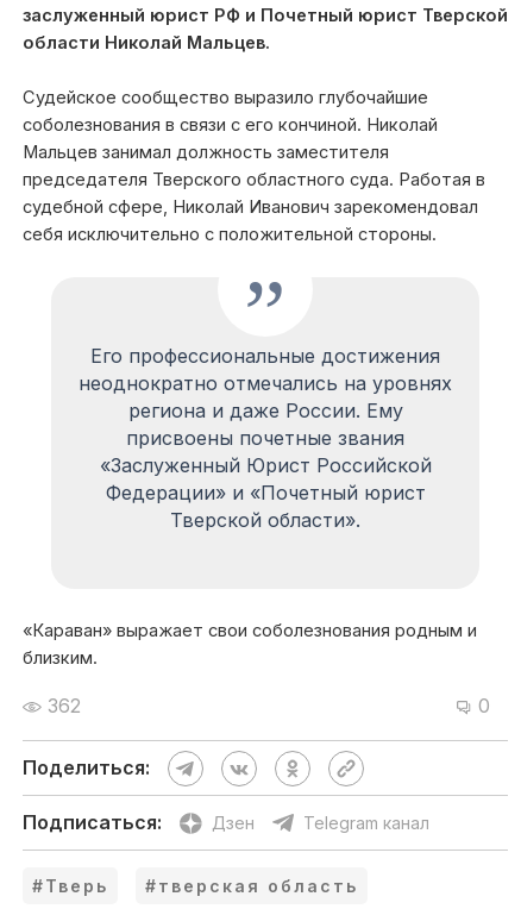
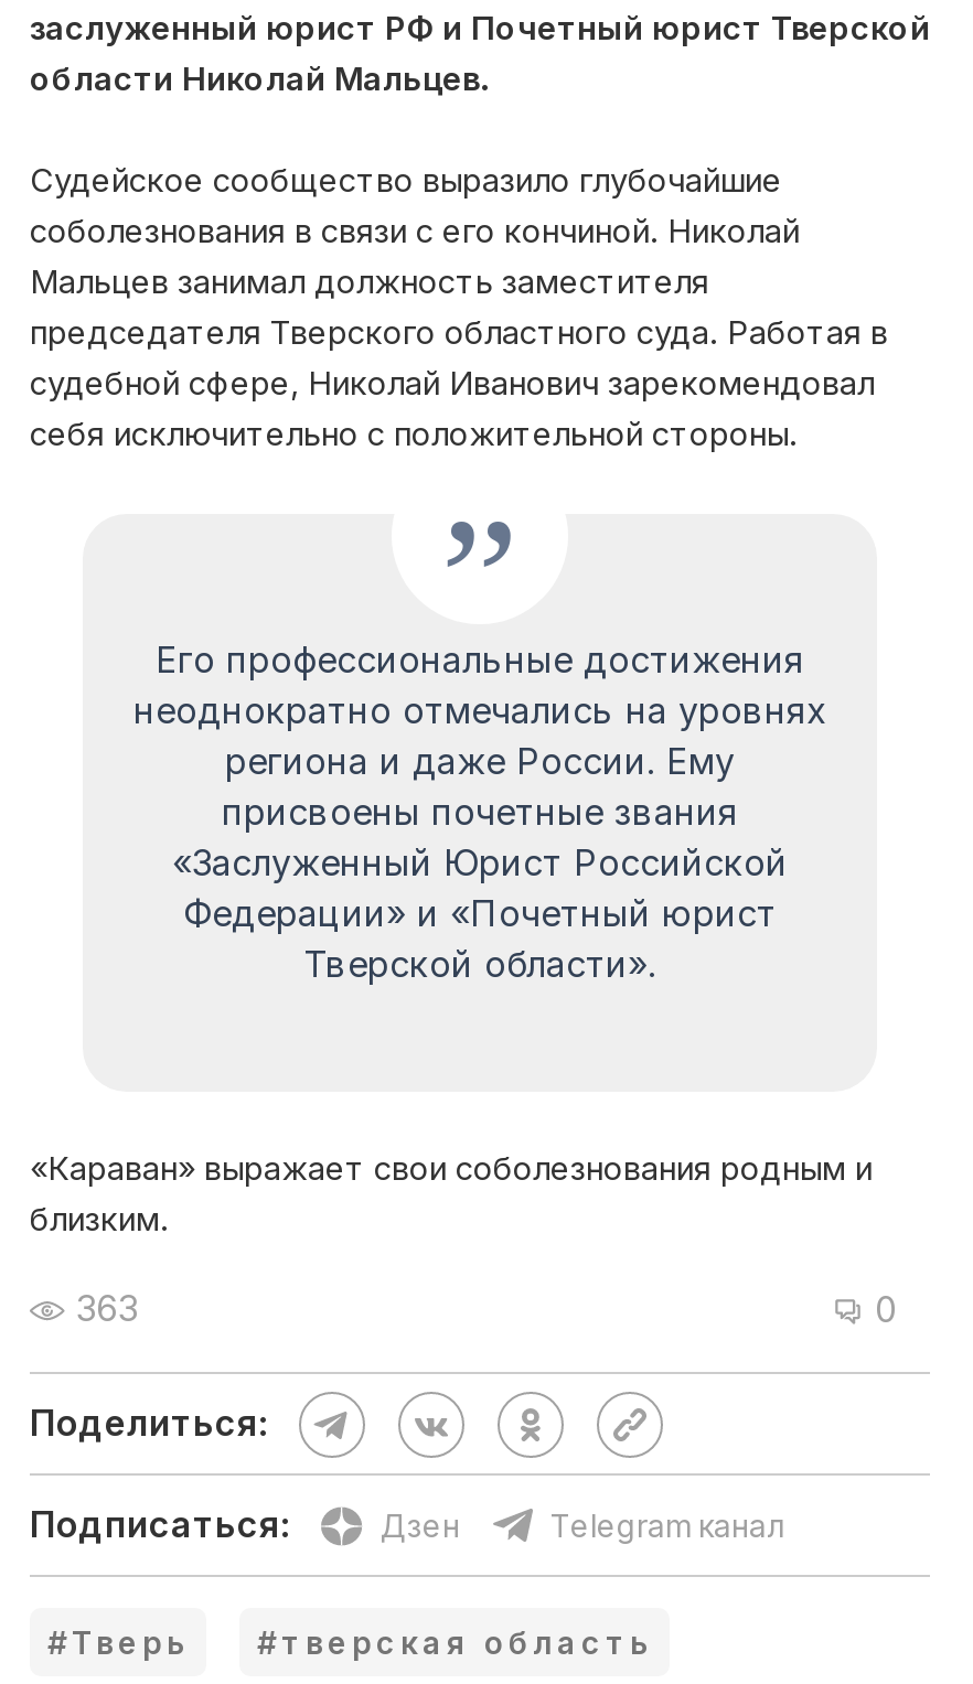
[42,694,81,718] 362 -> [65,1286,138,1330] 363

